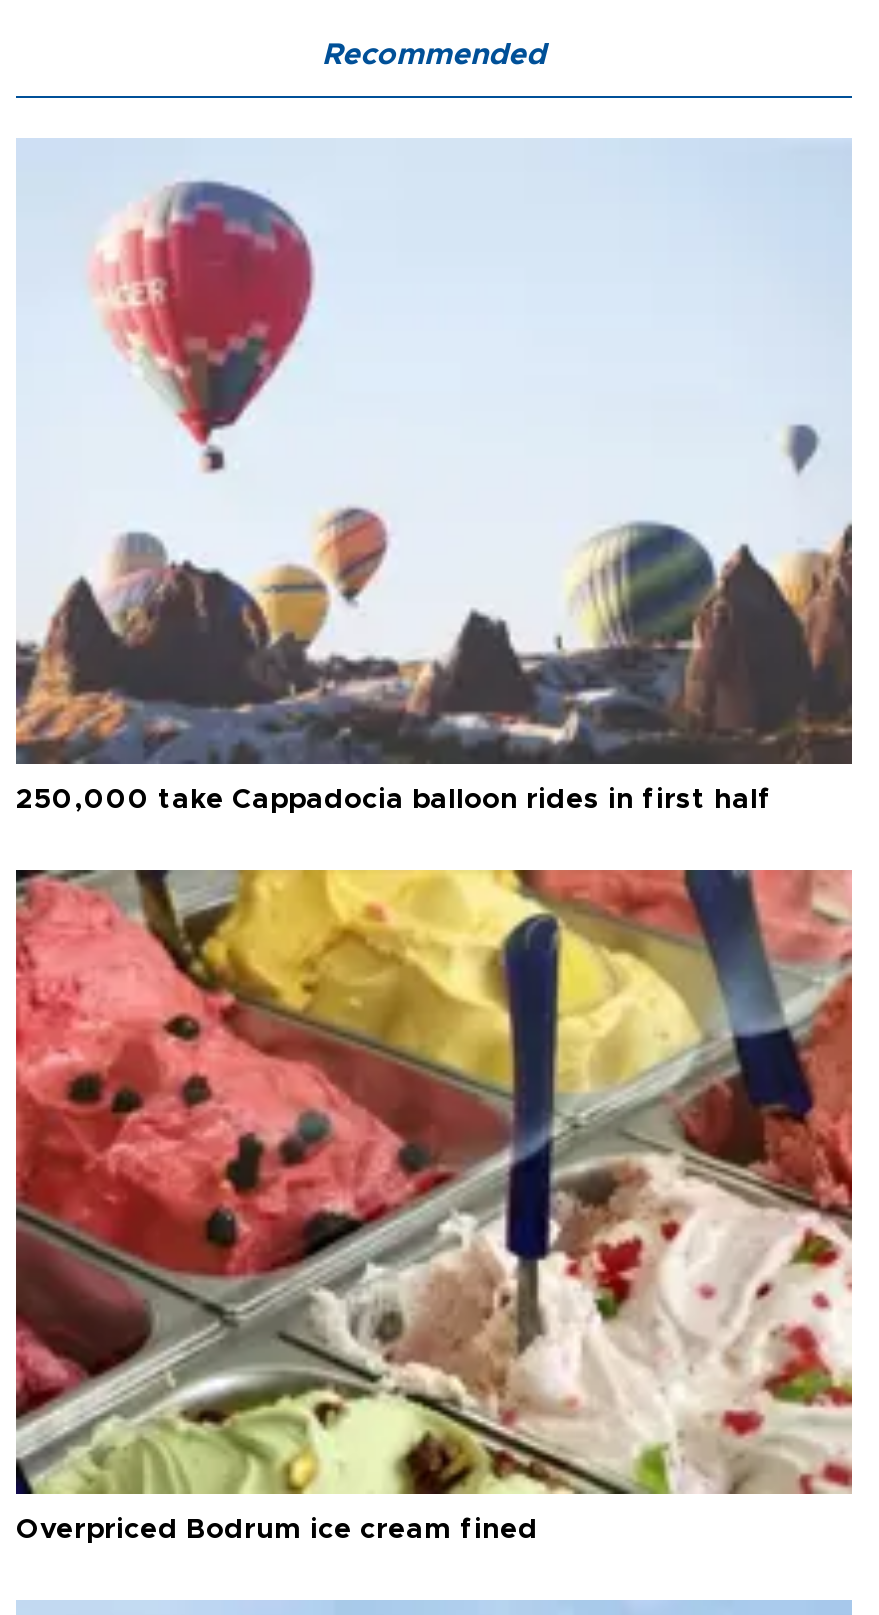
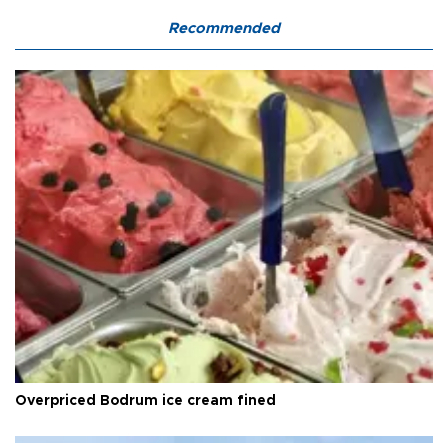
[14,138,854,813] [image] | 250,000 take Cappadocia balloon rides in first half -> none

